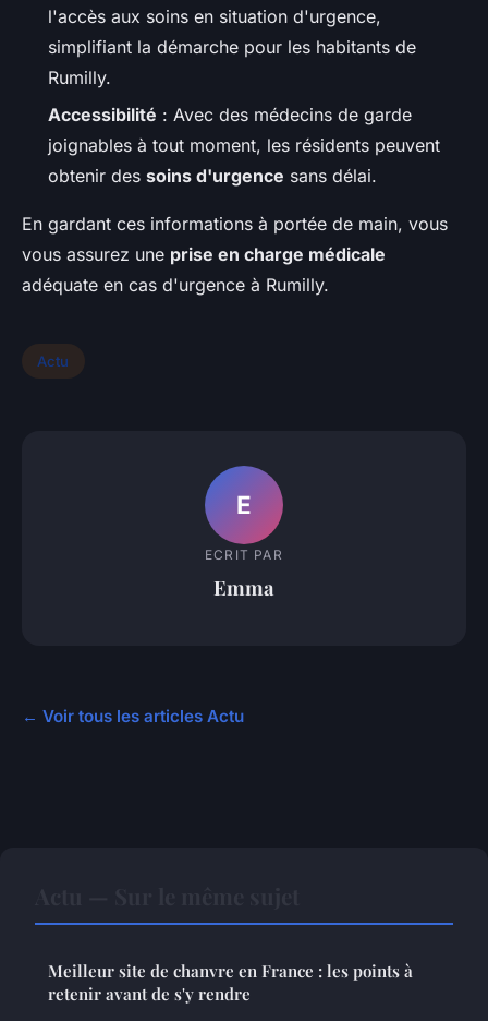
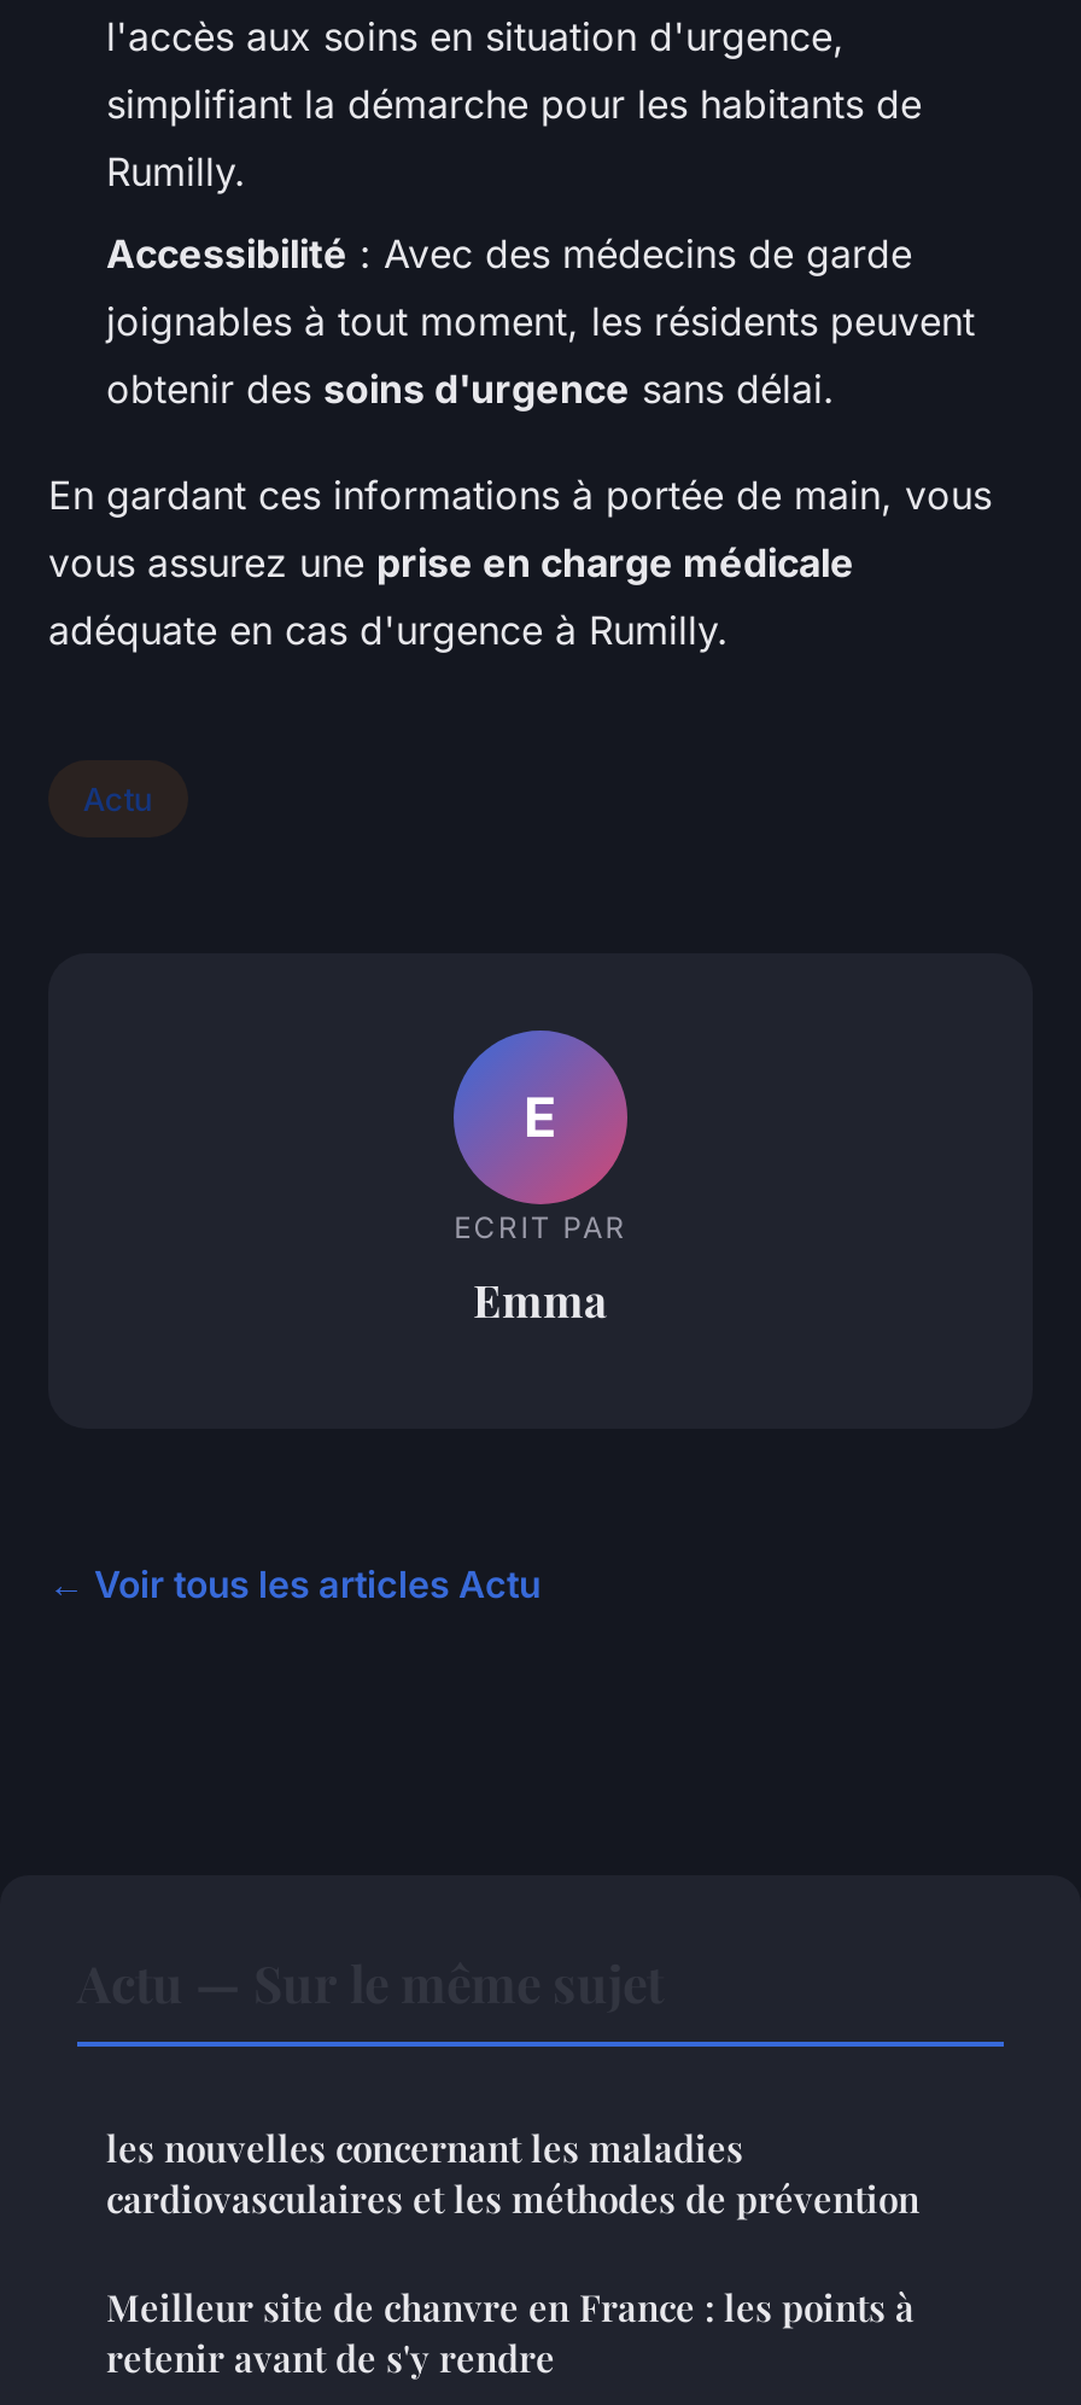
none -> [106,2124,919,2223] les nouvelles concernant les maladies | cardiovasculaires et les méthodes de prévention

